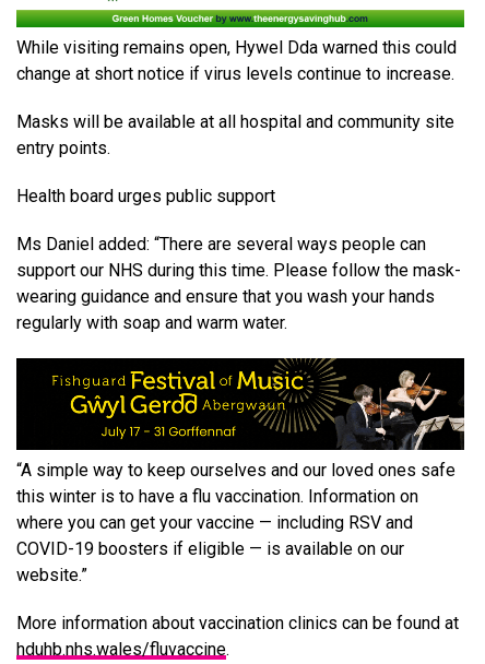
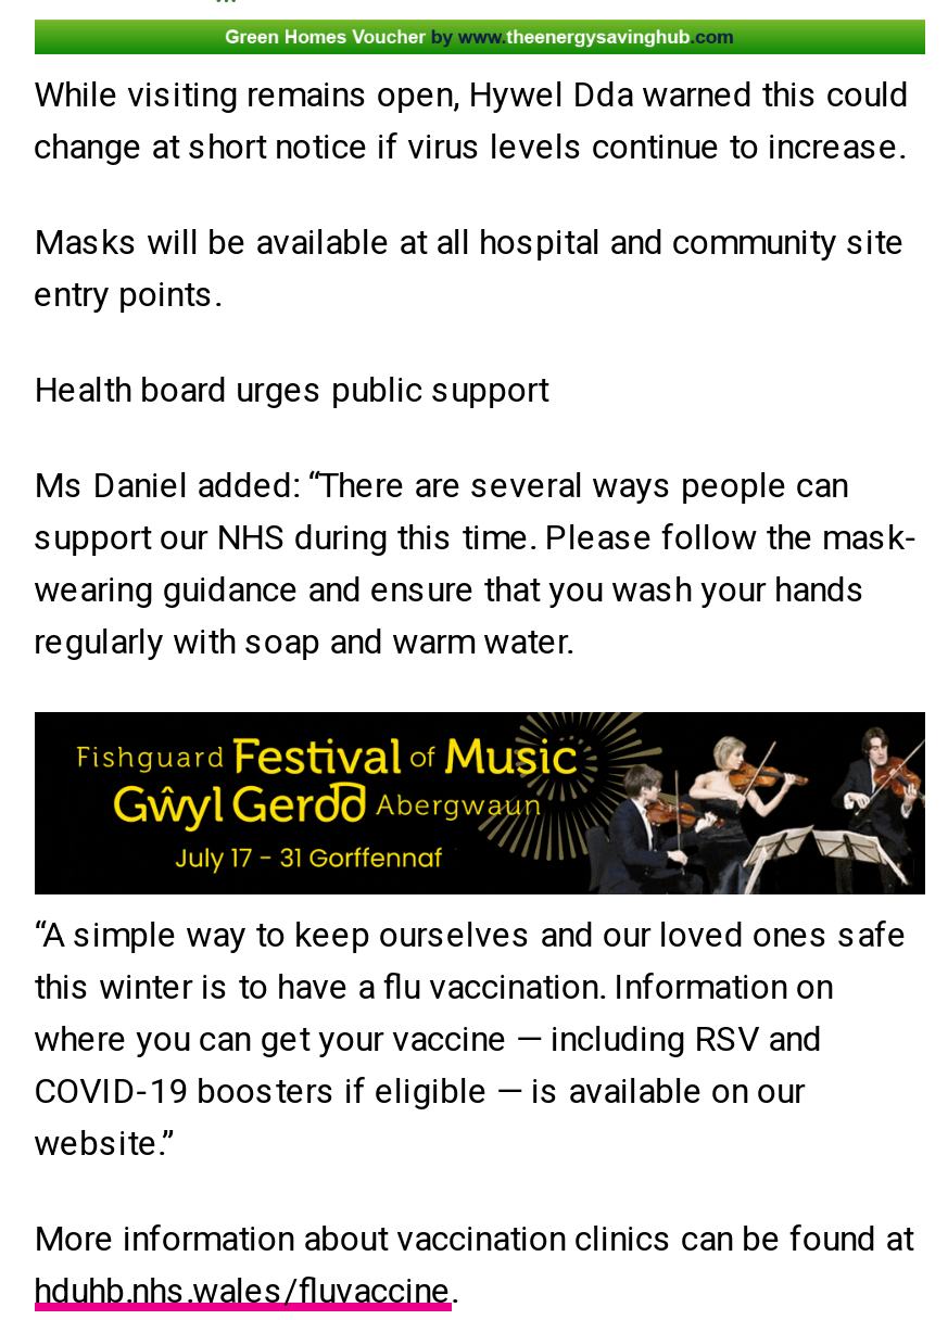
[38,357,465,451] [image] -> [76,712,927,894] [image]

